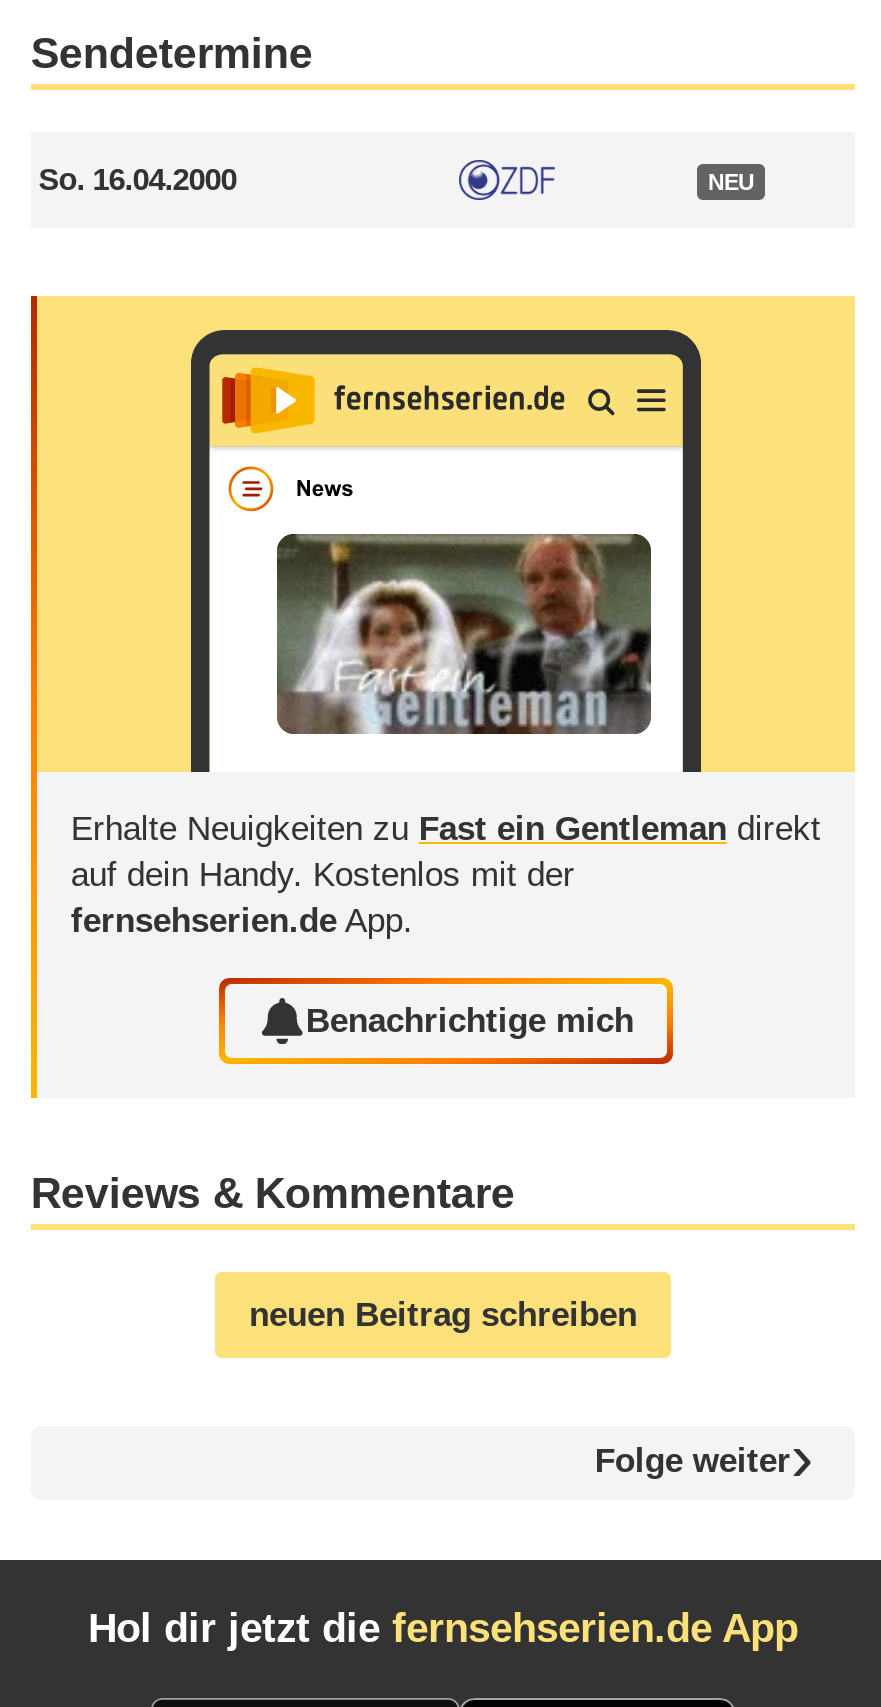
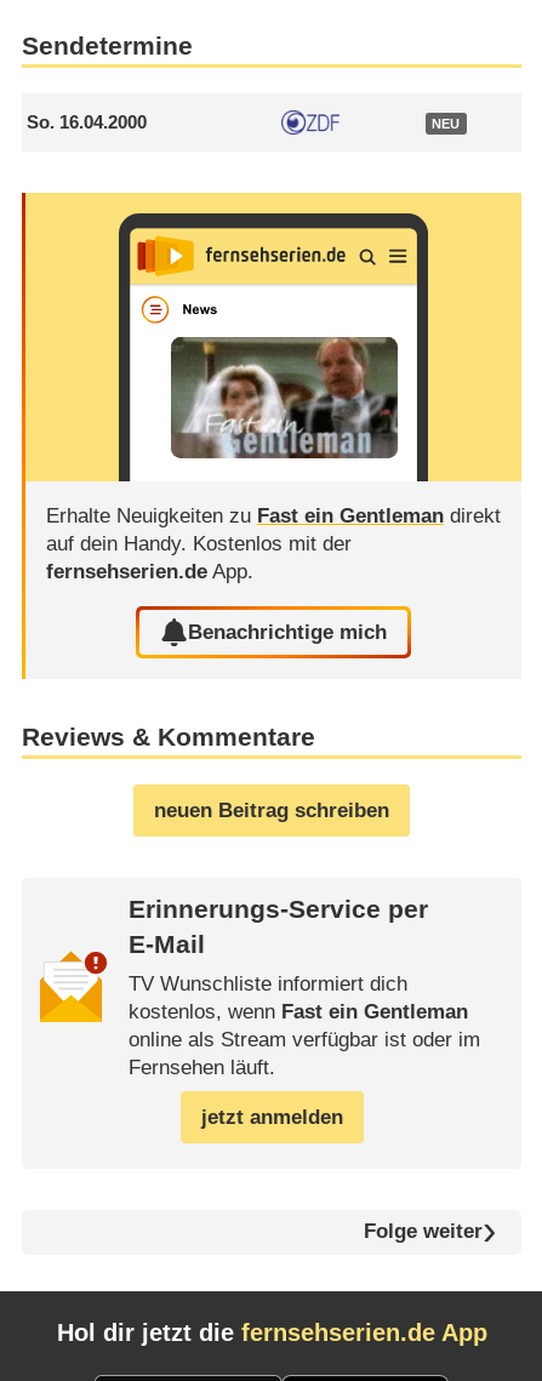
none -> [39,895,480,1129] [image] | Erinnerungs-Service per | E-Mail | TV Wunschliste informiert dich | kostenlos, wenn Fast ein Gentleman | online als Stream verfügbar ist oder im | Fernsehen läuft. | jetzt anmelden

